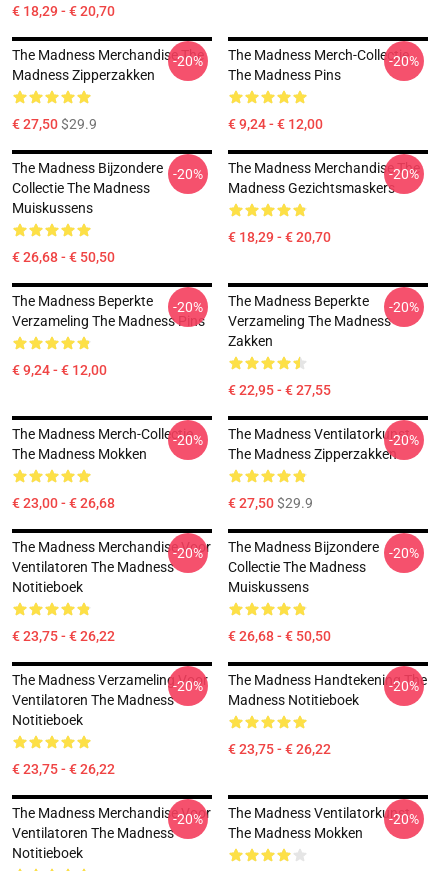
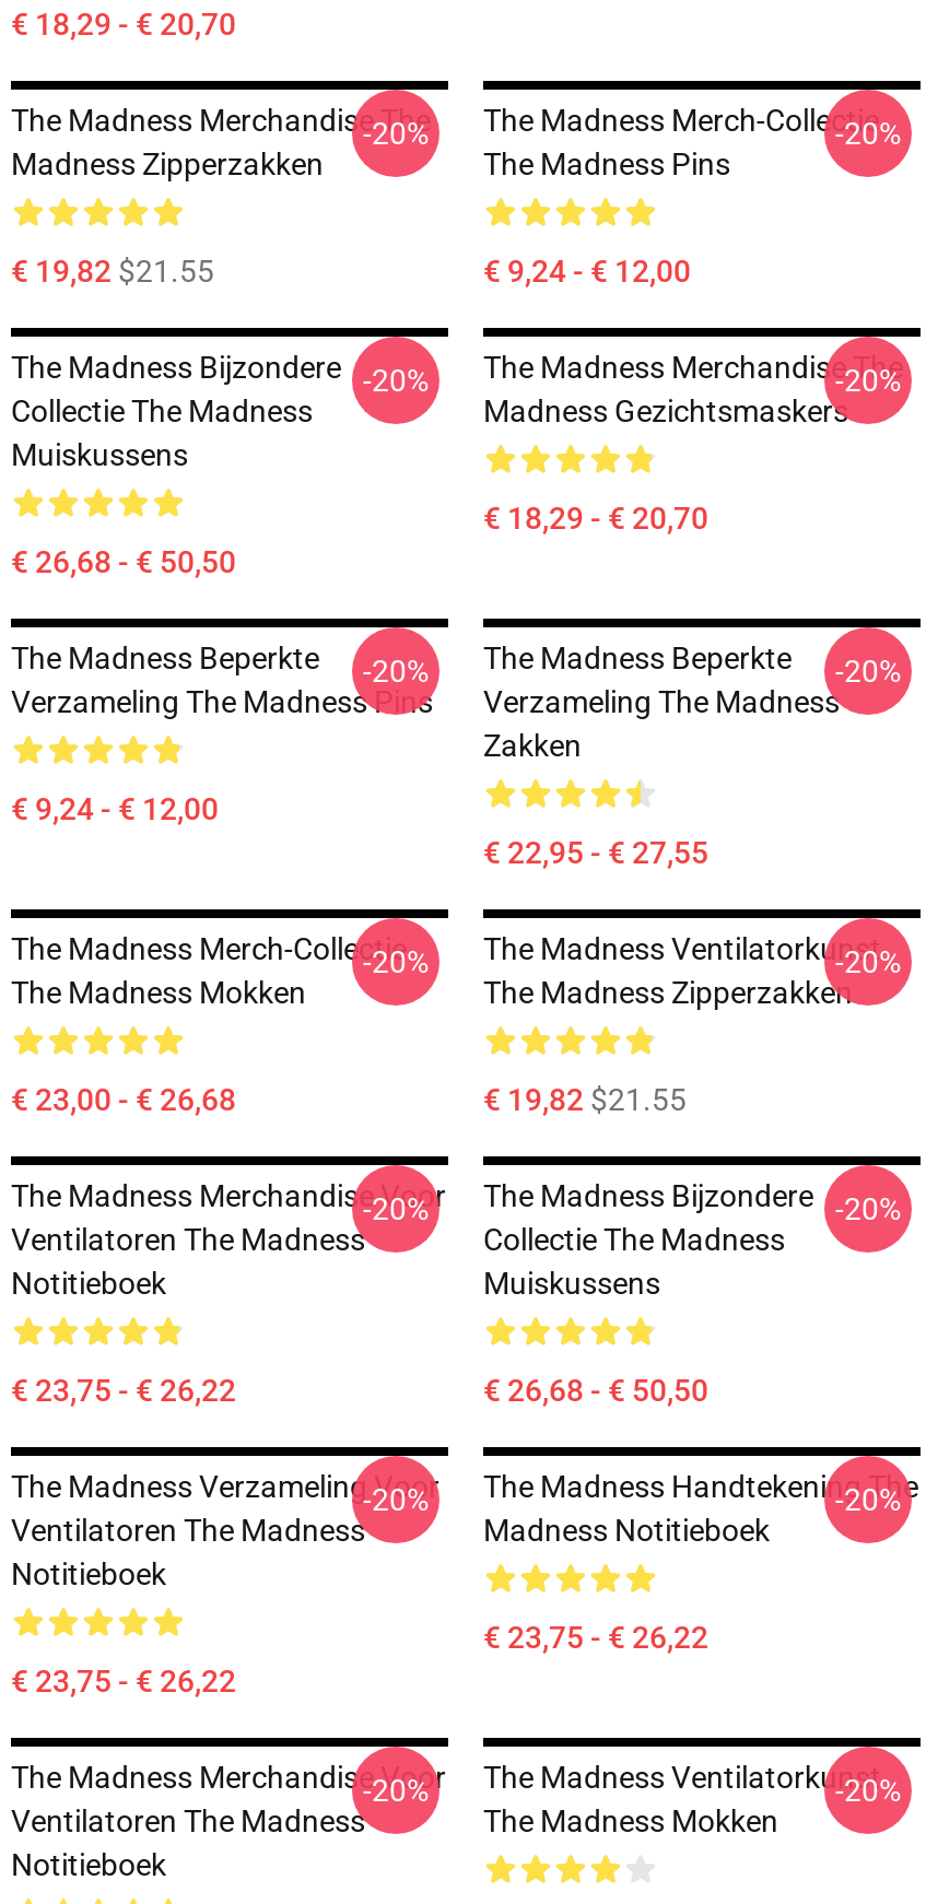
[12,116,97,132] € 27,50 $29.9 -> [11,254,214,289] € 19,82 $21.55
[228,495,313,511] € 27,50 $29.9 -> [483,1082,687,1117] € 19,82 $21.55

